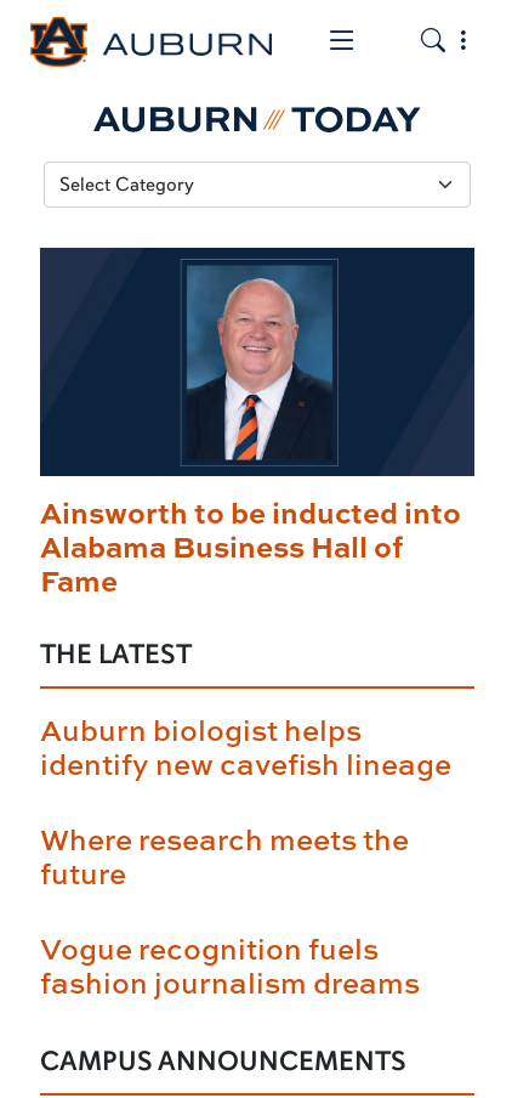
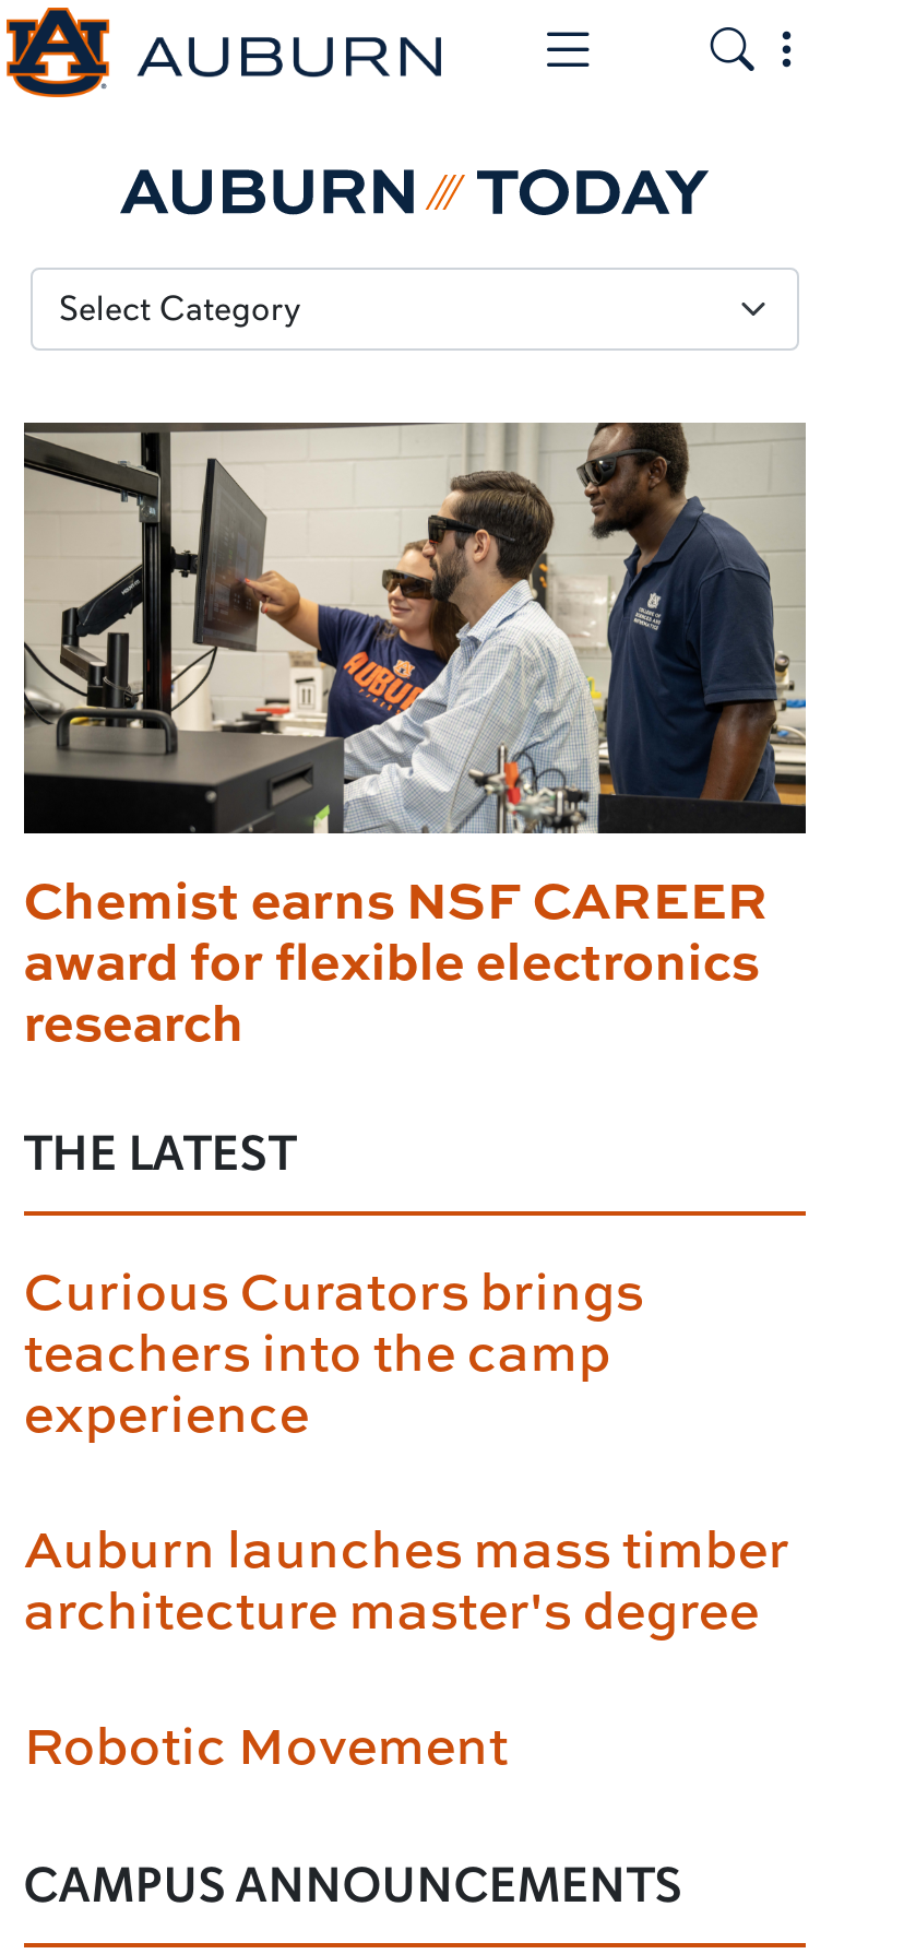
[39,247,476,600] [image] | Ainsworth to be inducted into | Alabama Business Hall of | Fame -> [22,421,808,1057] [image] | Chemist earns NSF CAREER | award for flexible electronics | research
[40,710,451,784] Auburn biologist helps | identify new cavefish lineage -> [24,1253,644,1448] Curious Curators brings | teachers into the camp | experience
[40,819,409,893] Where research meets the | future -> [24,1511,790,1644] Auburn launches mass timber | architecture master's degree
[40,928,420,1002] Vogue recognition fuels | fashion journalism dreams -> [24,1708,508,1780] Robotic Movement

